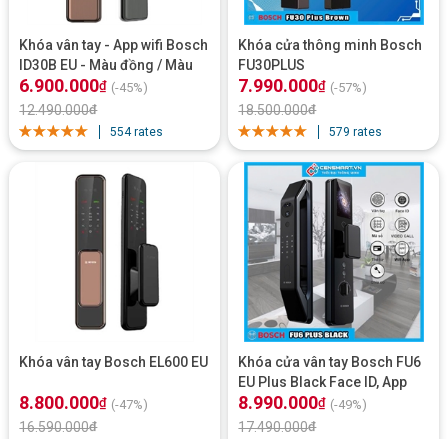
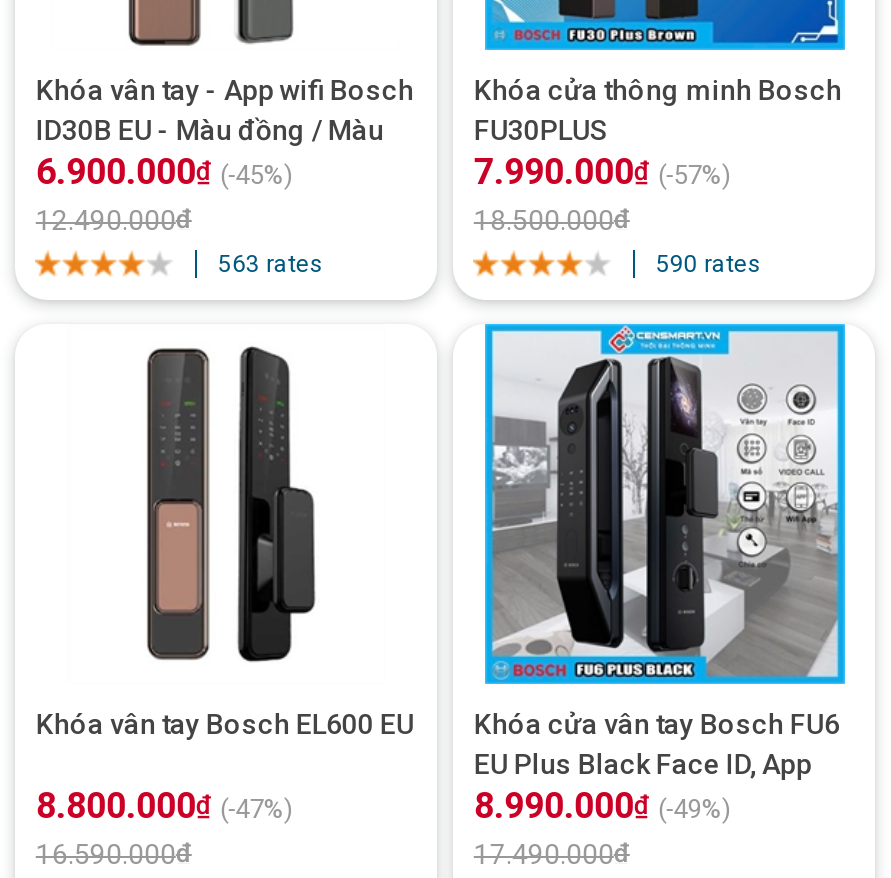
[110,125,163,139] 554 rates -> [218,250,324,278] 563 rates
[329,125,382,139] 579 rates -> [656,250,762,278] 590 rates

